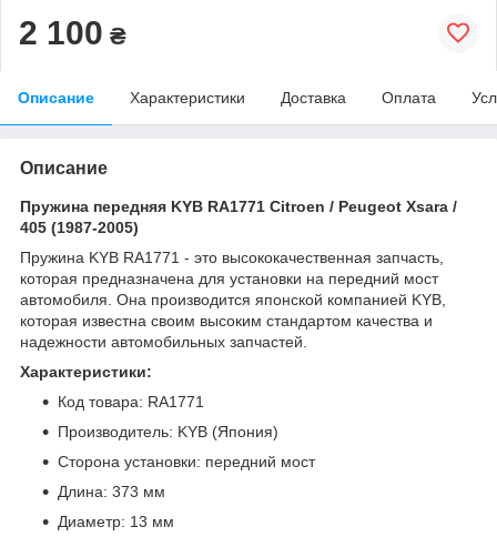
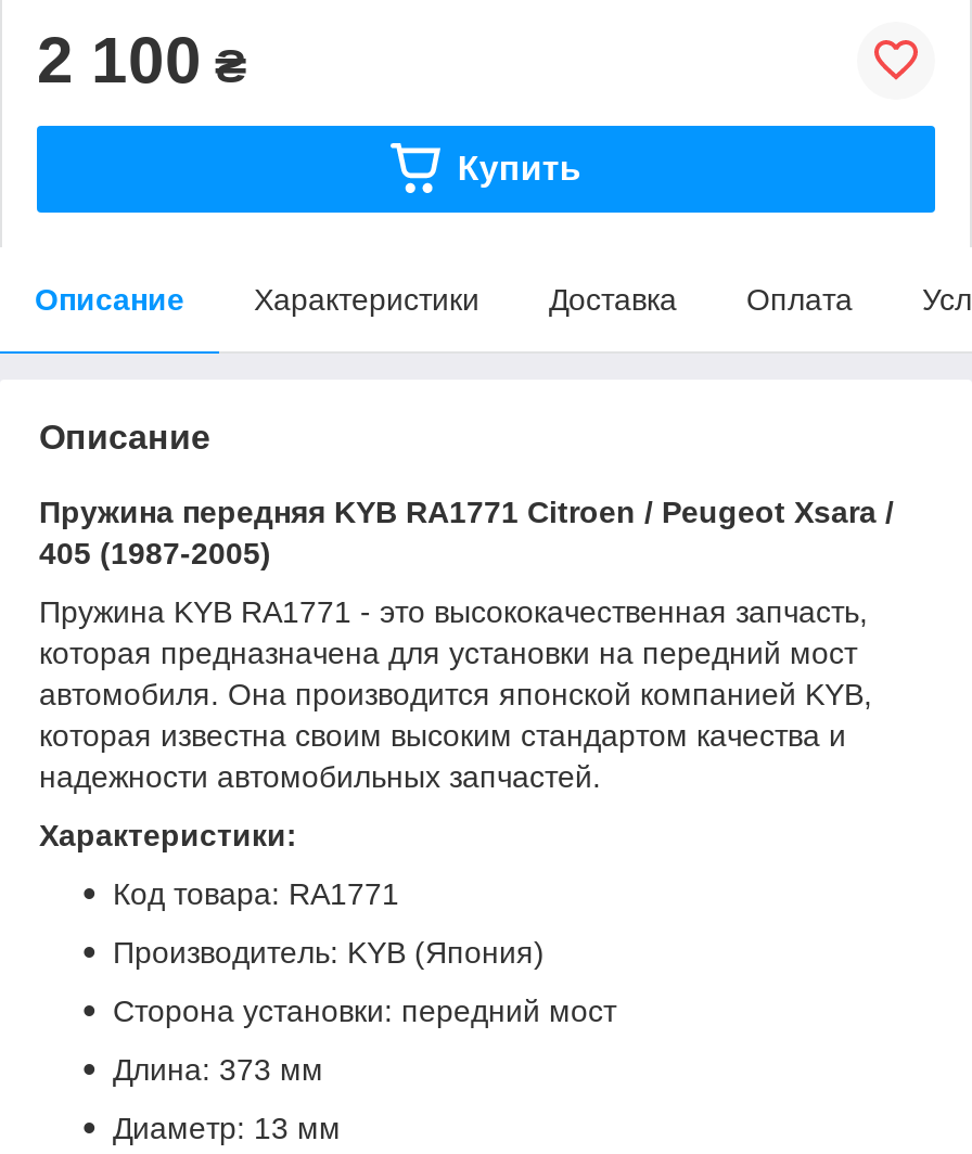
none -> [458,149,581,186] Купить

